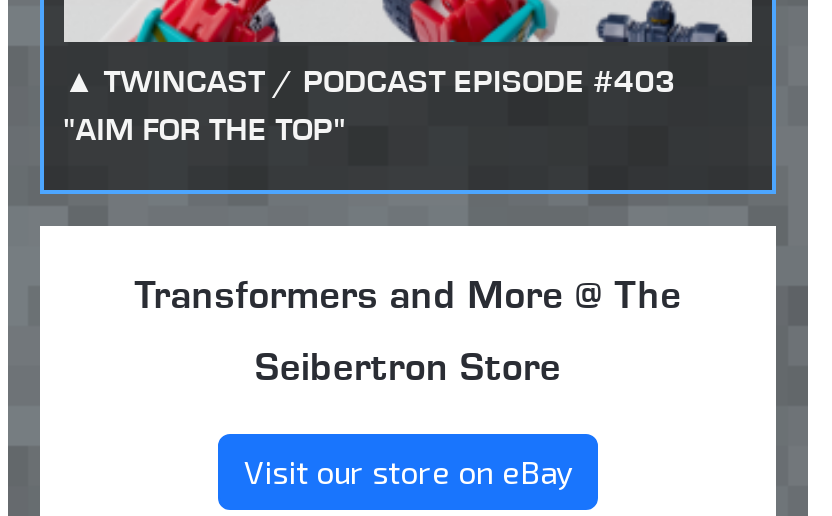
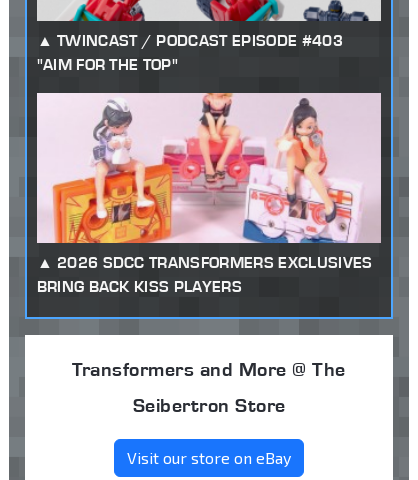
none -> [37,92,381,296] [image] | 2026 SDCC TRANSFORMERS EXCLUSIVES | BRING BACK KISS PLAYERS

